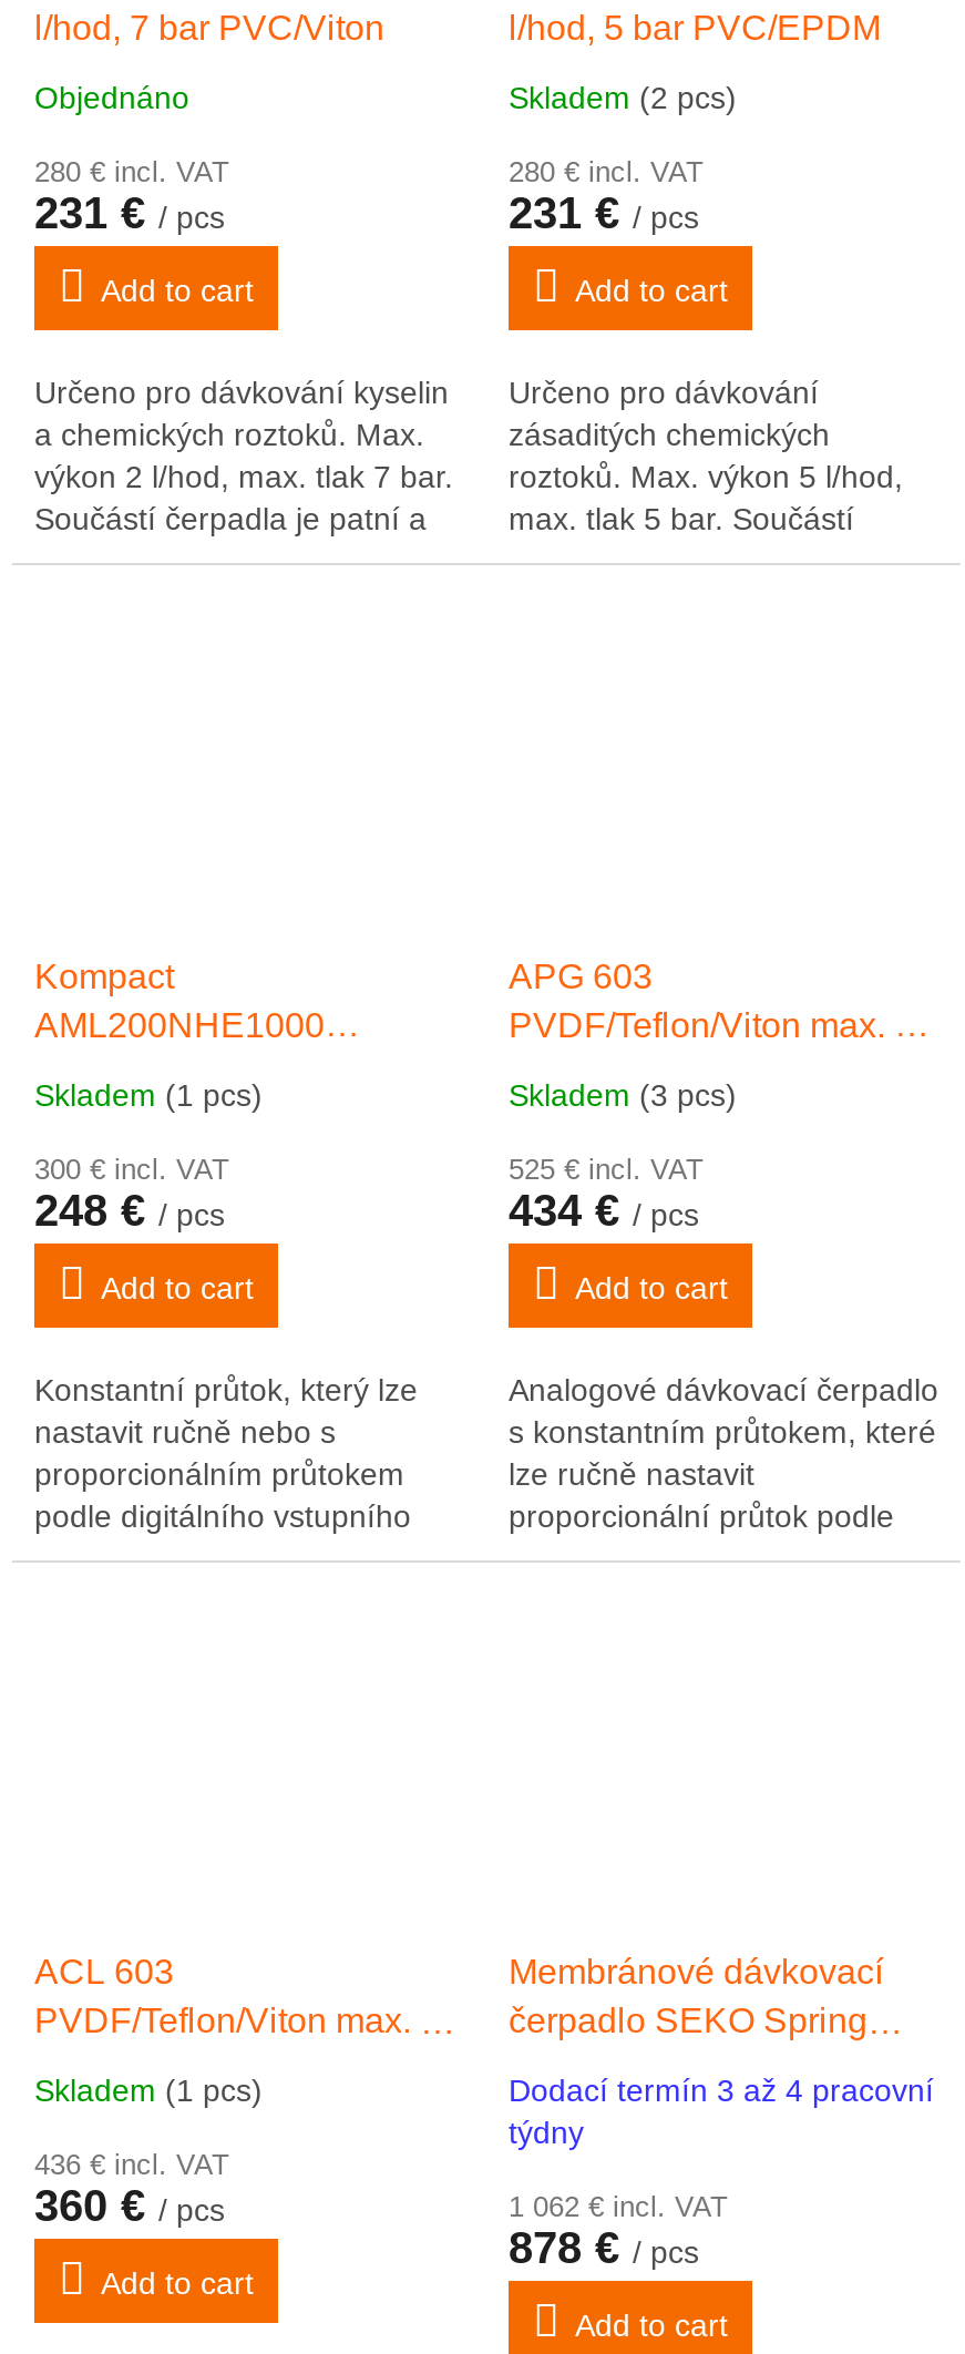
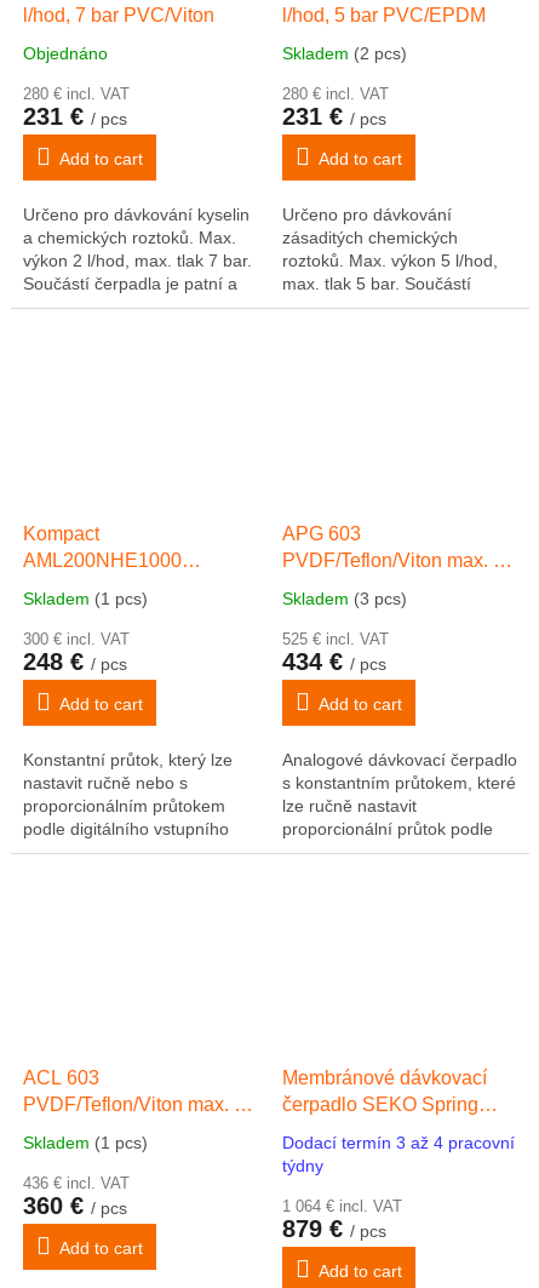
[509,2191,728,2224] 1 062 € incl. VAT -> [282,1198,402,1216] 1 064 € incl. VAT
[509,2224,699,2273] 878 €/ pcs -> [282,1216,386,1242] 879 €/ pcs

